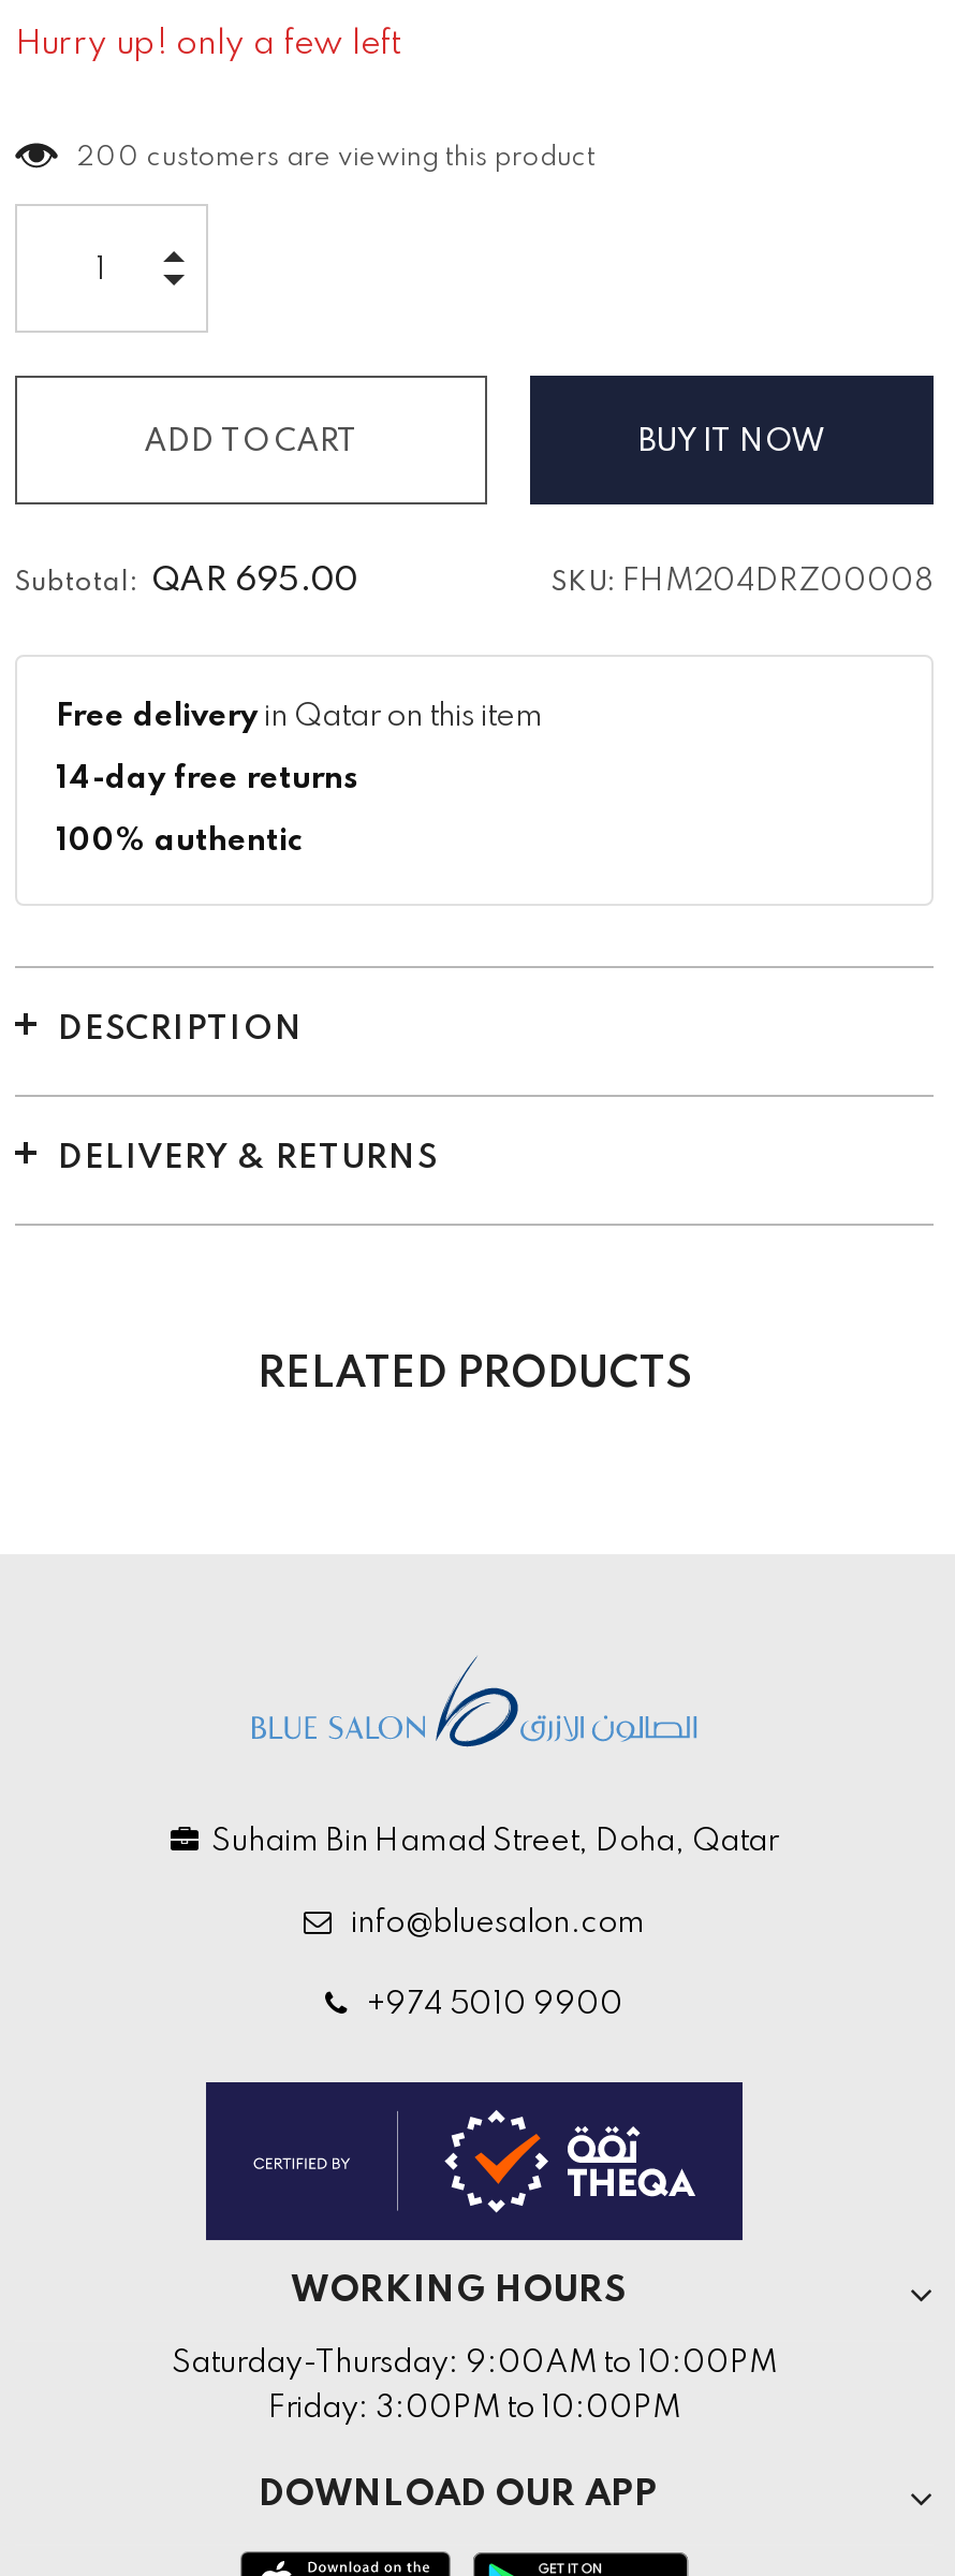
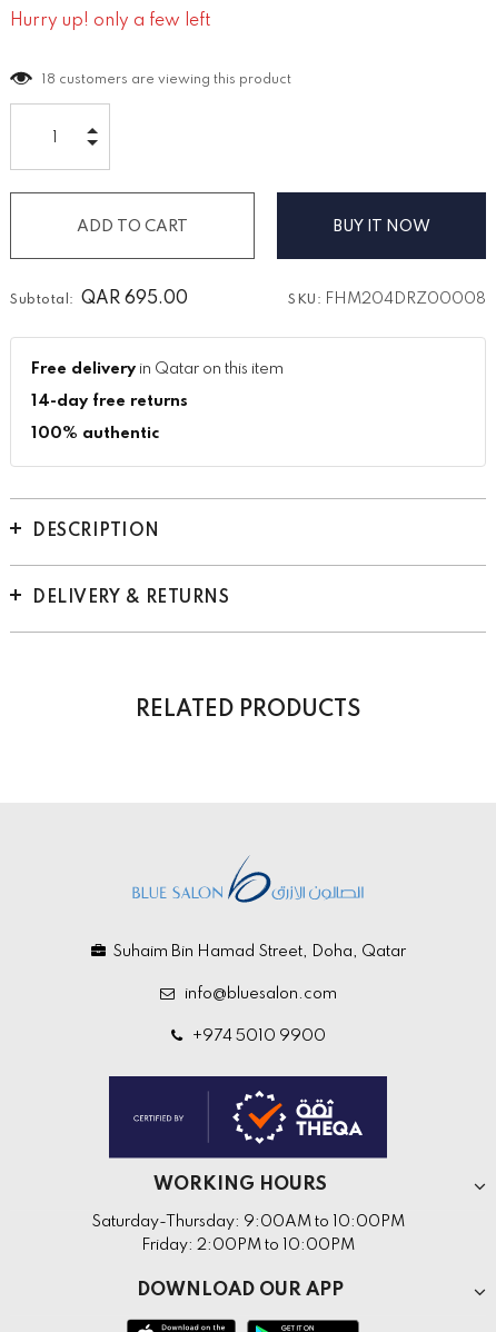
[77,146,596,172] 200 customers are viewing this product -> [42,73,291,87] 18 customers are viewing this product
[268,2394,680,2424] Friday: 3:00PM to 10:00PM -> [141,1237,355,1253] Friday: 2:00PM to 10:00PM

